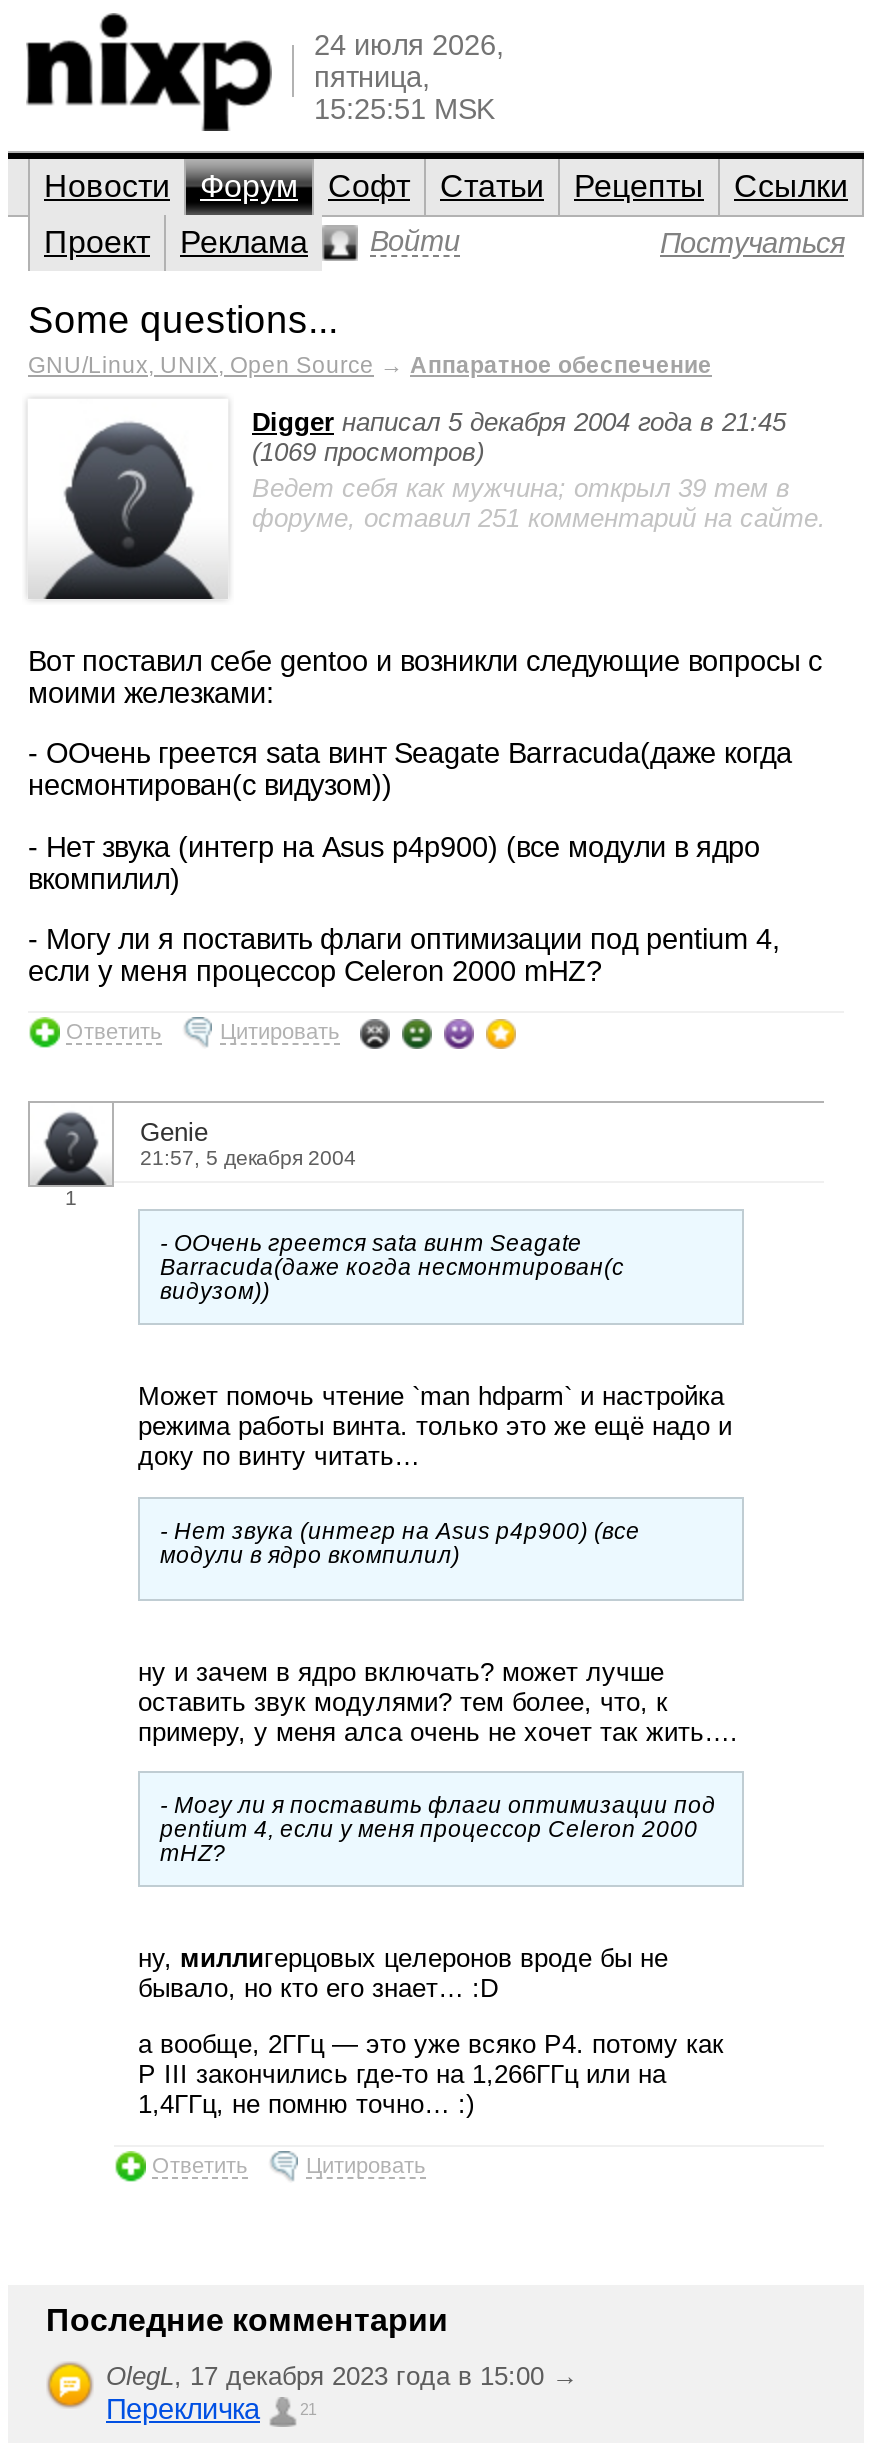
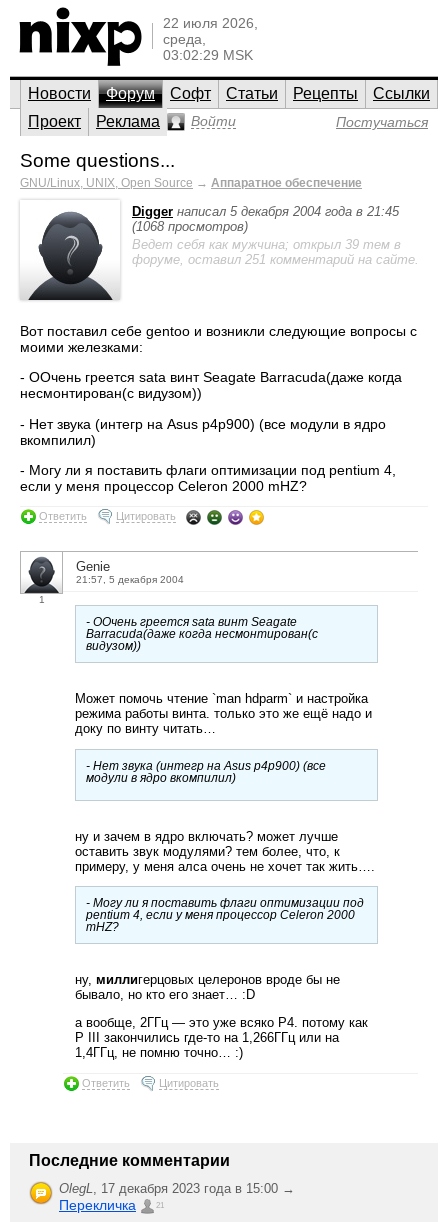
[314,29,504,125] 24 июля 2026, | пятница, | 15:25:51 MSK -> [163,15,258,63] 22 июля 2026, | среда, | 03:02:29 MSK
[252,437,484,467] (1069 просмотров) -> [132,219,248,234] (1068 просмотров)

